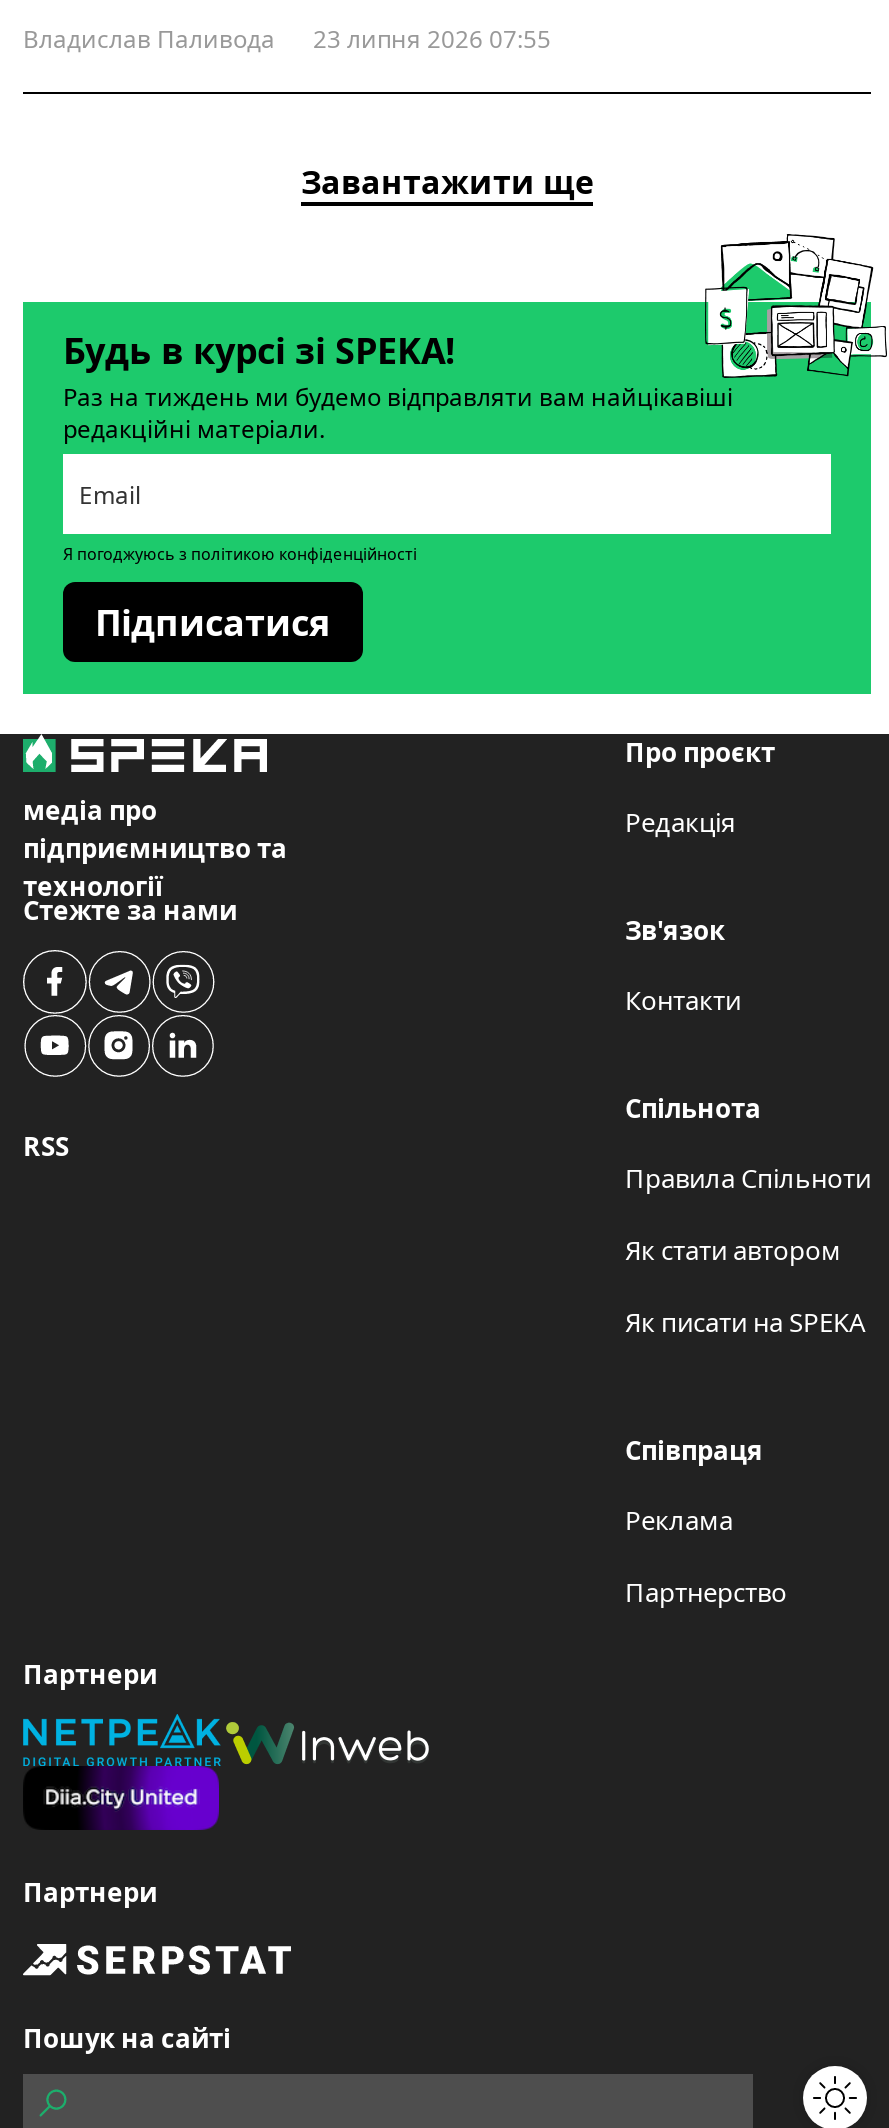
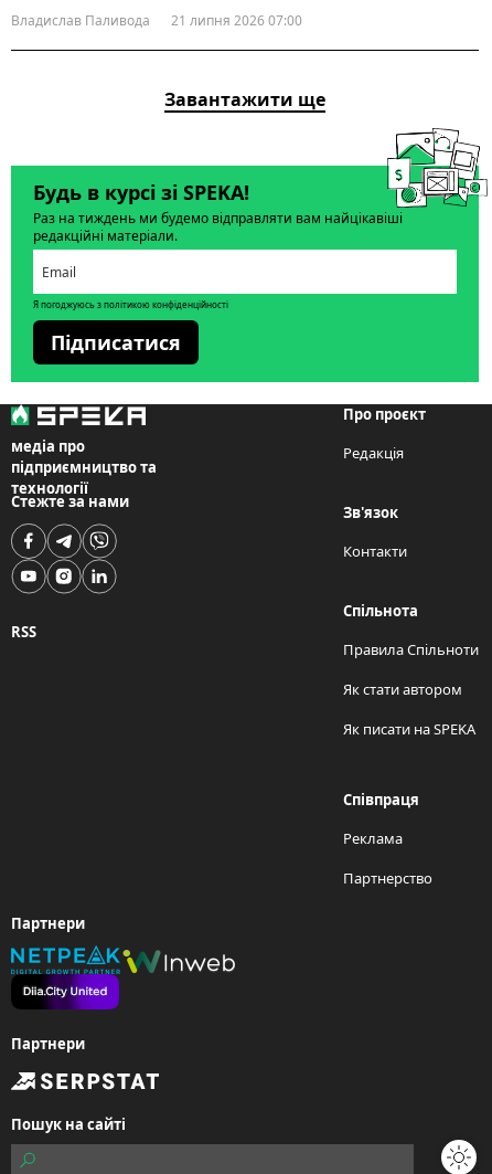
[23,22,551,56] Владислав Паливода 23 липня 2026 07:55 -> [11,11,302,30] Владислав Паливода 21 липня 2026 07:00

